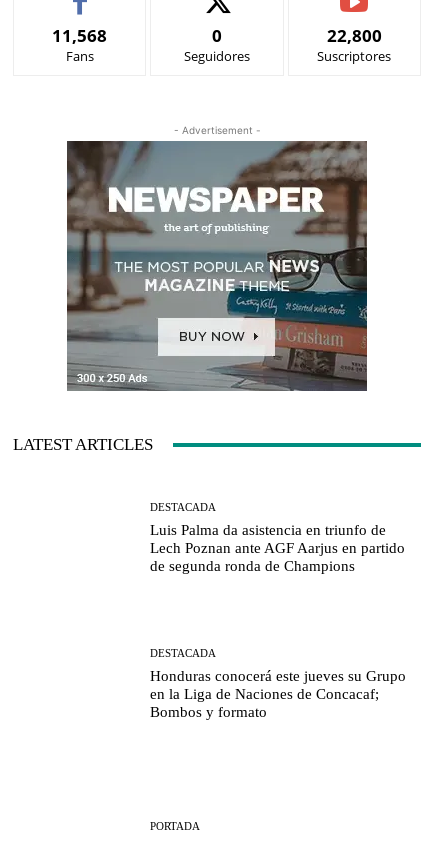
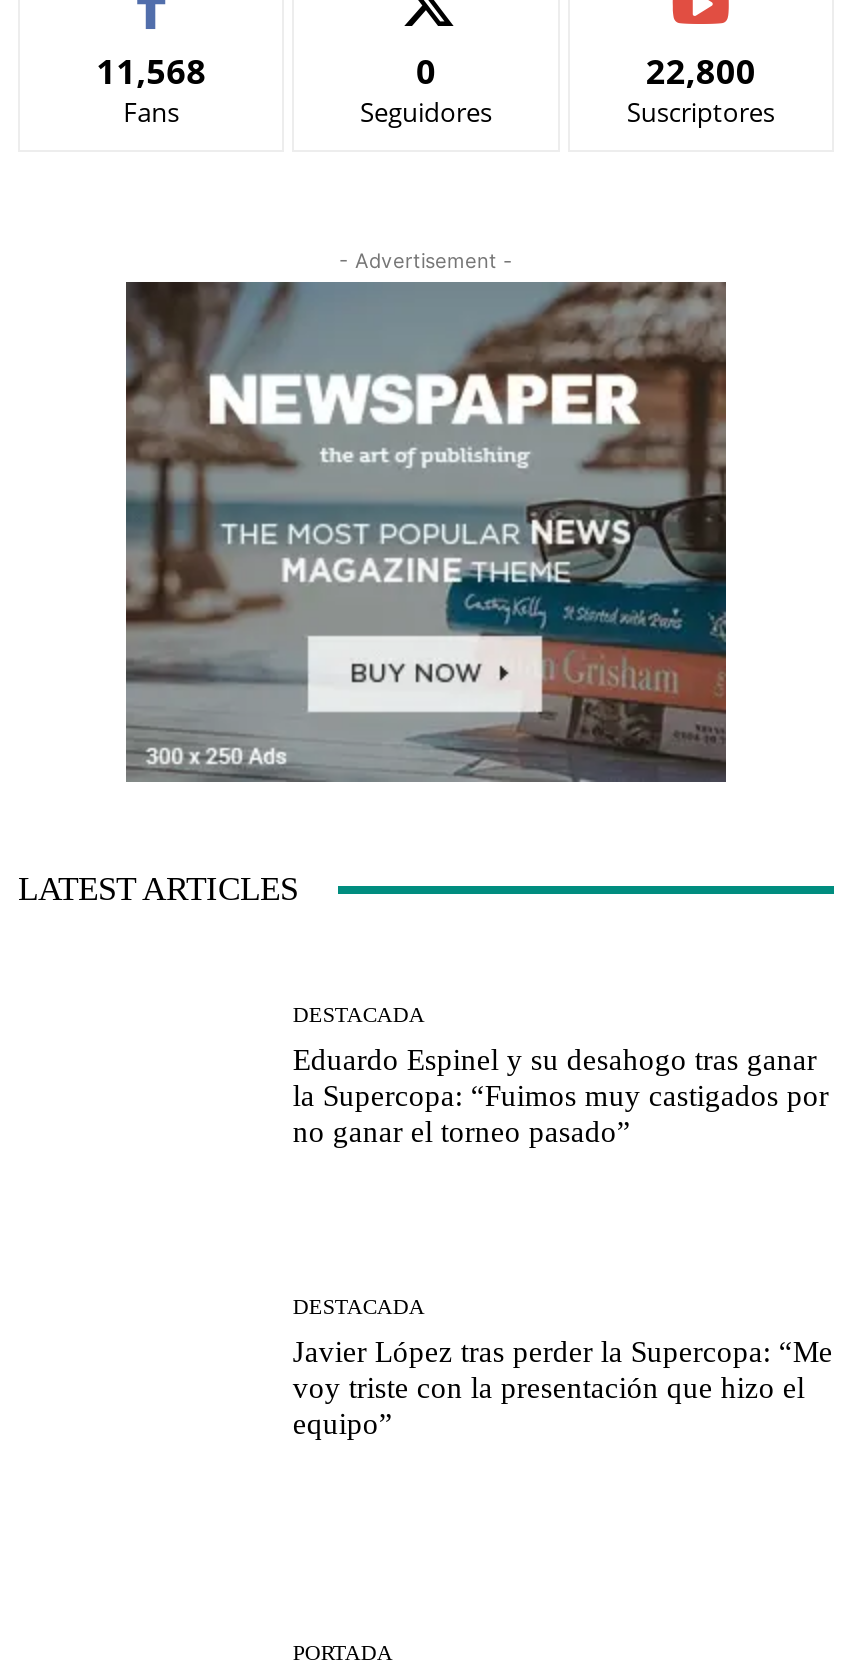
[150,522,405,574] Luis Palma da asistencia en triunfo de | Lech Poznan ante AGF Aarjus en partido | de segunda ronda de Champions -> [293,1043,829,1147] Eduardo Espinel y su desahogo tras ganar | la Supercopa: “Fuimos muy castigados por | no ganar el torneo pasado”
[150,668,406,720] Honduras conocerá este jueves su Grupo | en la Liga de Naciones de Concacaf; | Bombos y formato -> [293,1336,833,1440] Javier López tras perder la Supercopa: “Me | voy triste con la presentación que hizo el | equipo”

